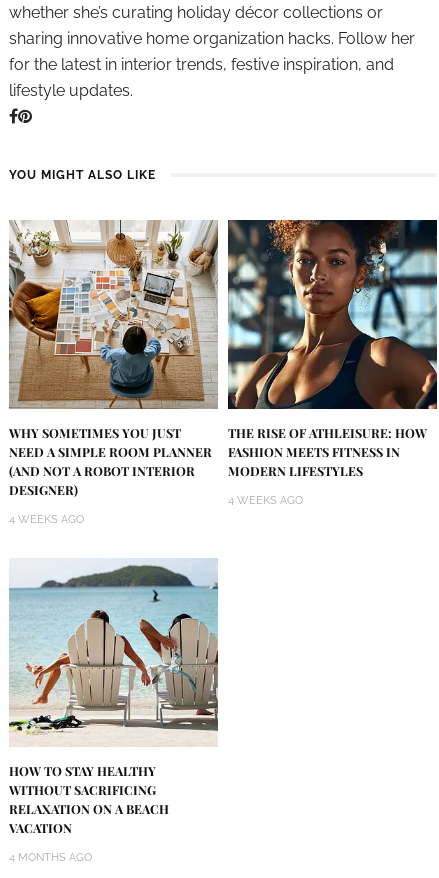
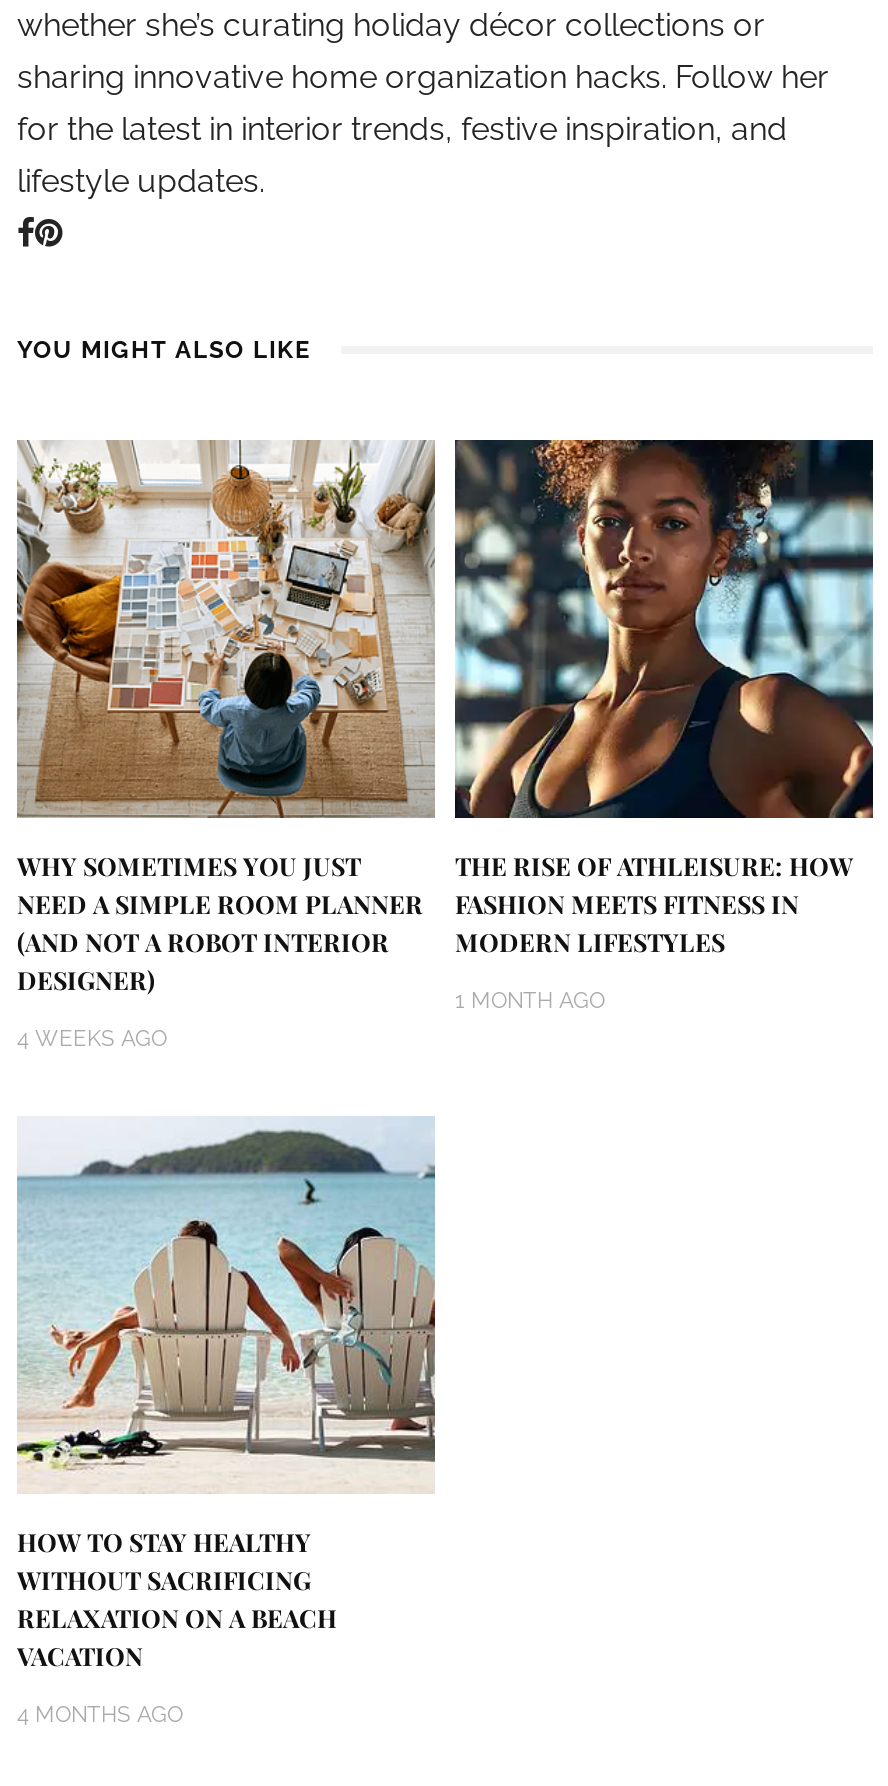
[228,494,303,507] 4 WEEKS AGO -> [455,988,605,1014] 1 MONTH AGO

